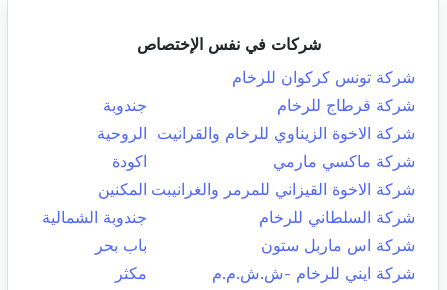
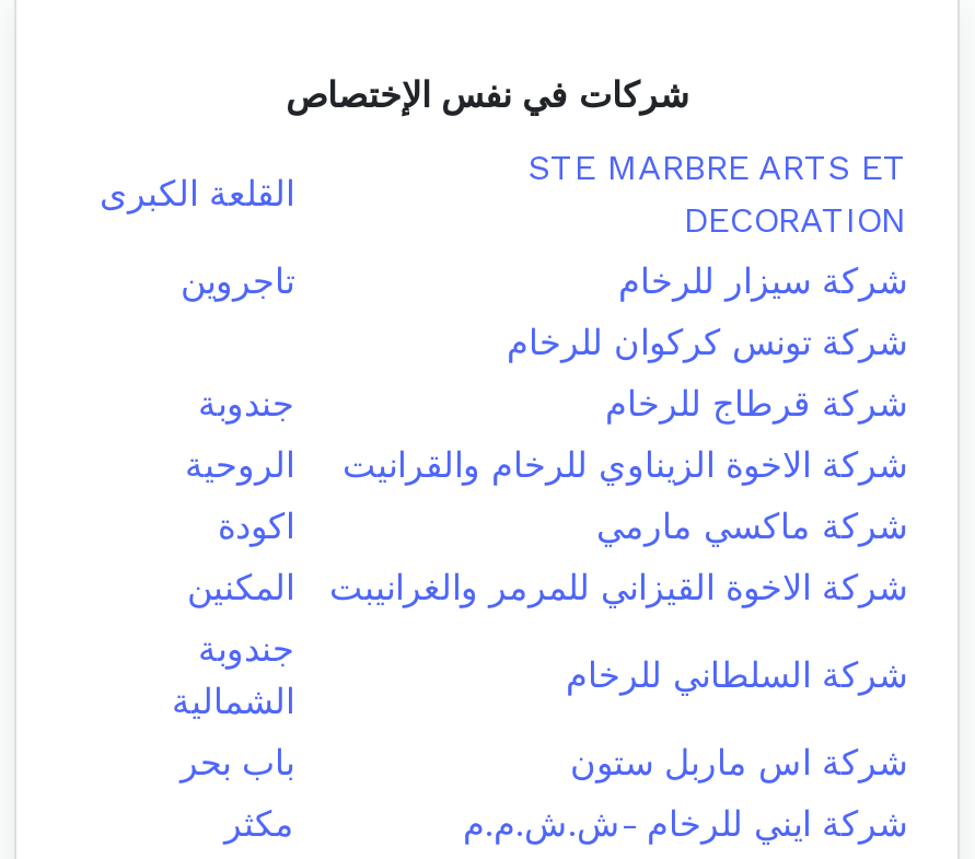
none -> [100,173,907,302] القلعة الكبرى | شركة سيزار للرخام | تاجروين
none -> [529,147,907,241] STE MARBRE ARTS ET | DECORATION

